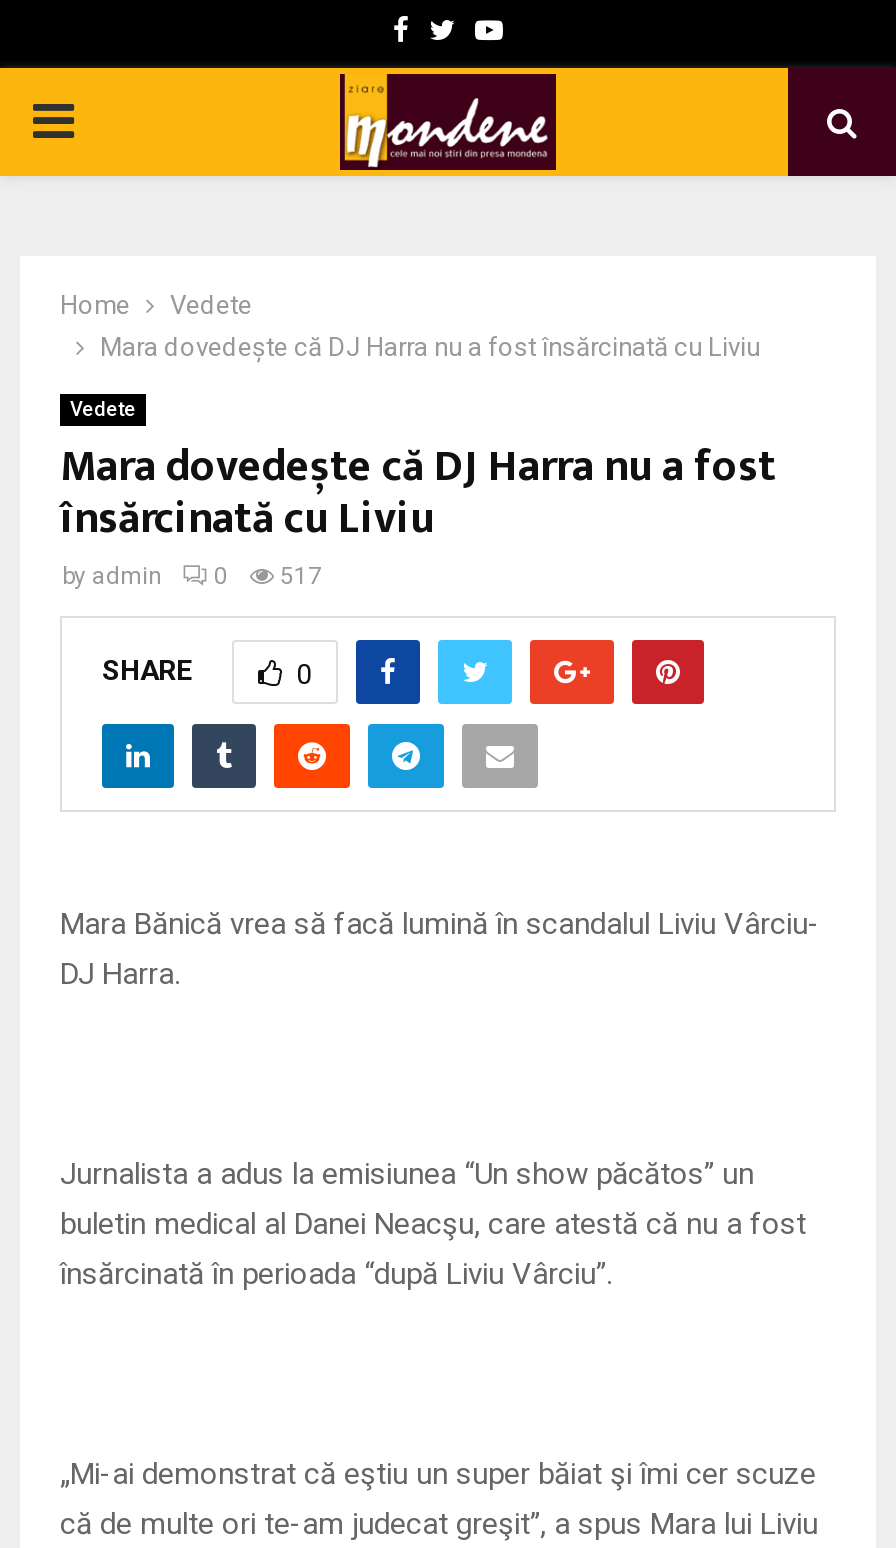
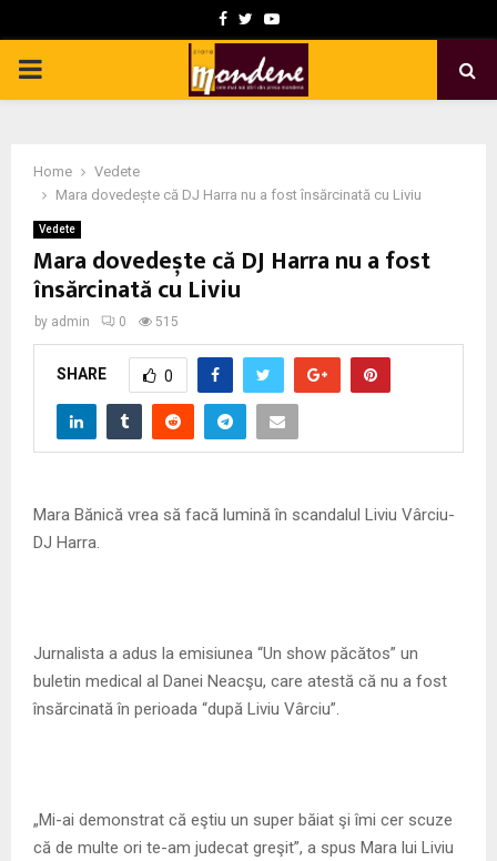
[280,562,322,590] 517 -> [155,314,179,330] 515

